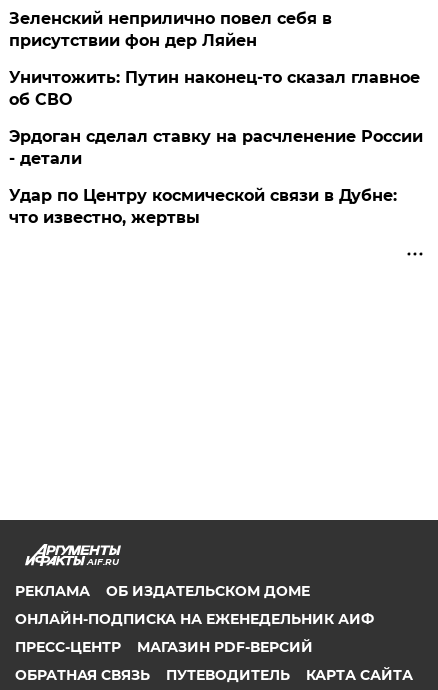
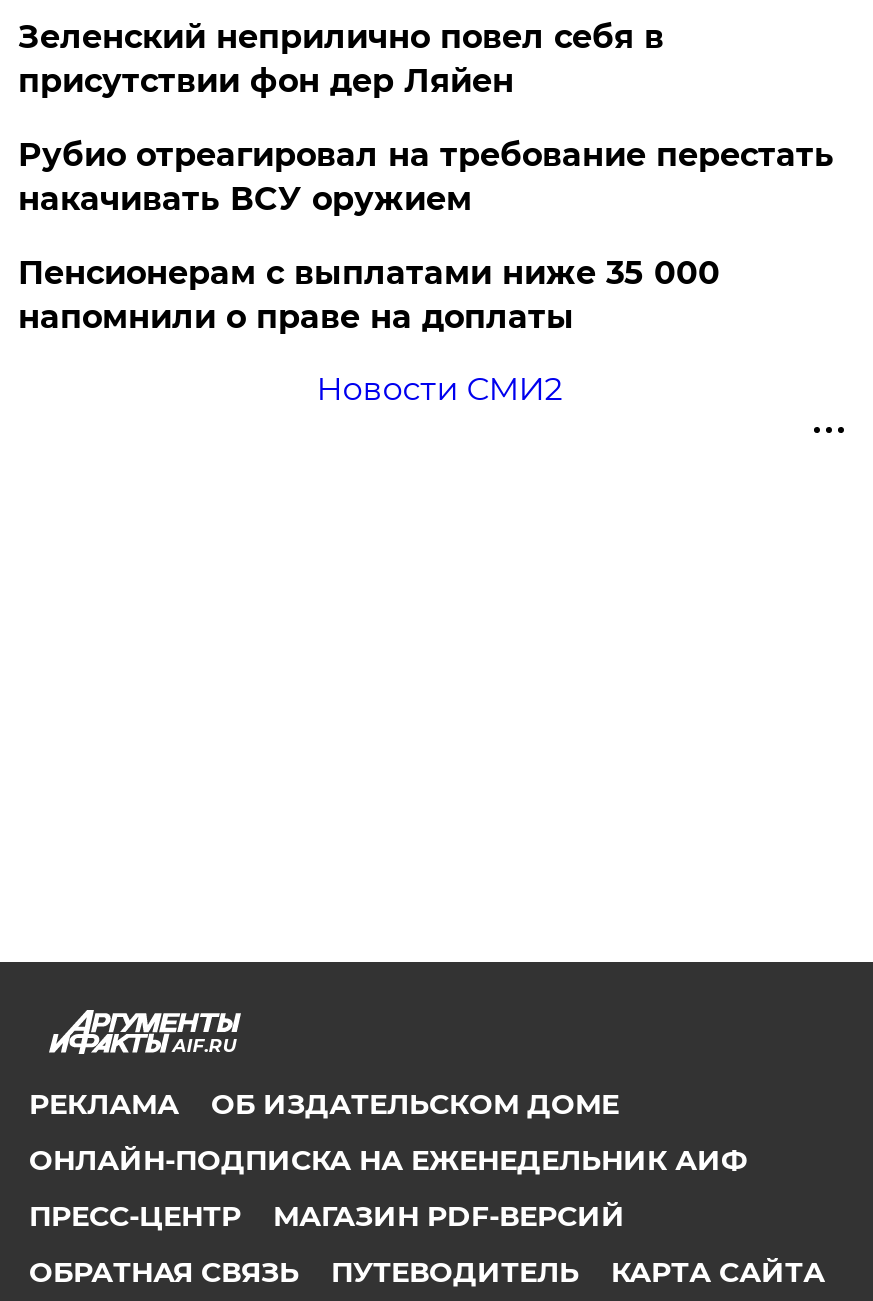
[9,68,420,109] Уничтожить: Путин наконец-то сказал главное | об СВО -> [18,136,834,218] Рубио отреагировал на требование перестать | накачивать ВСУ оружием
[9,127,423,168] Эрдоган сделал ставку на расчленение России | - детали -> [18,254,720,336] Пенсионерам с выплатами ниже 35 000 | напомнили о праве на доплаты
[9,186,397,227] Удар по Центру космической связи в Дубне: | что известно, жертвы -> [316,370,562,408] Новости СМИ2

